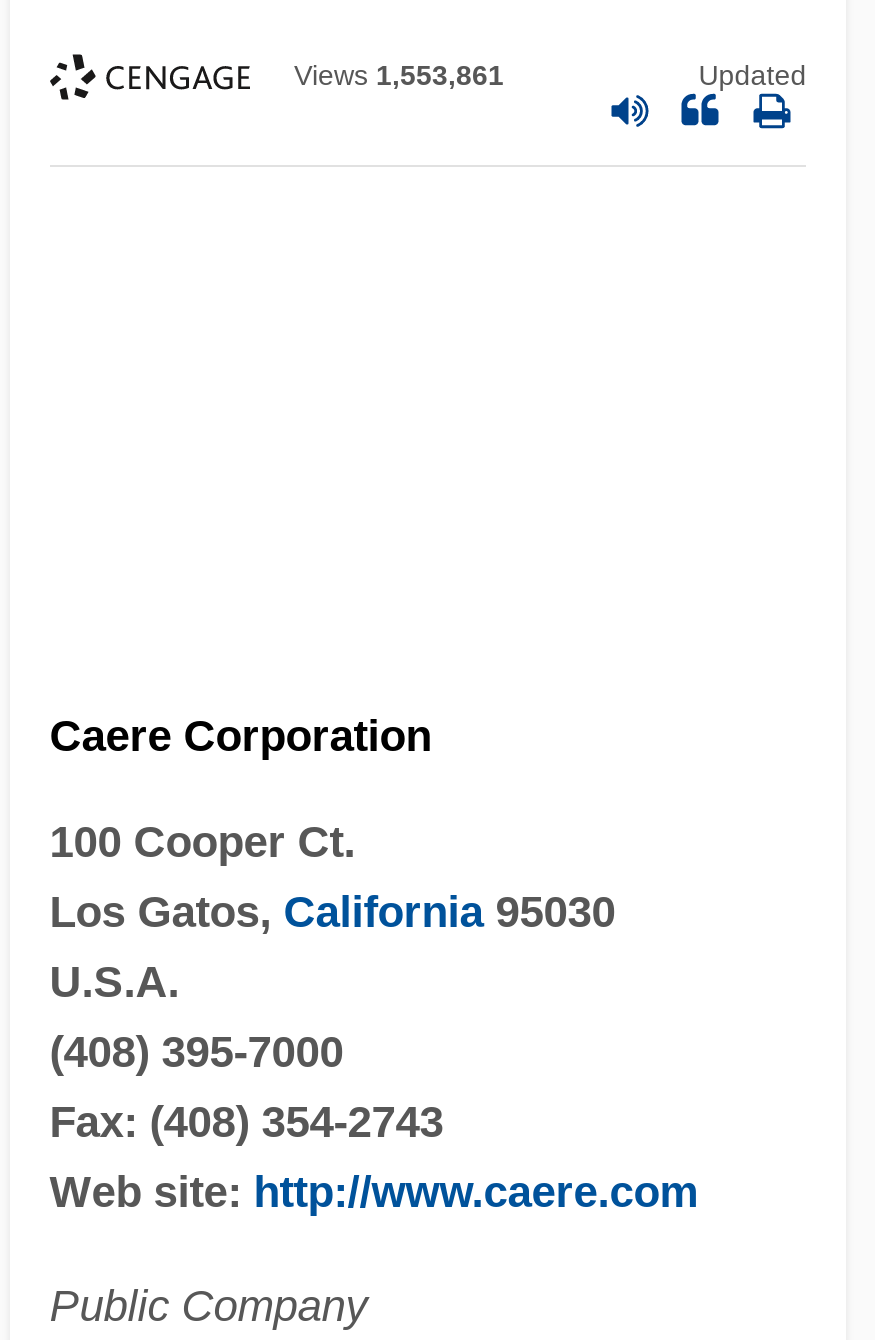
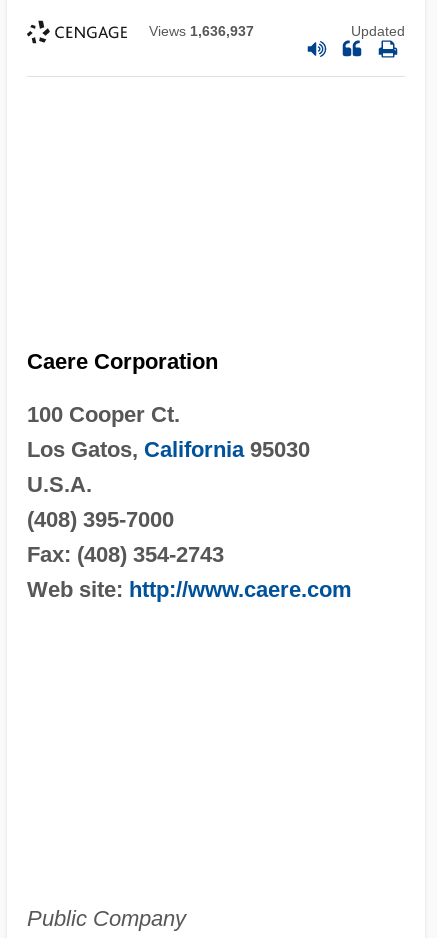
[294,60,504,92] Views 1,553,861 -> [149,23,254,39] Views 1,636,937

